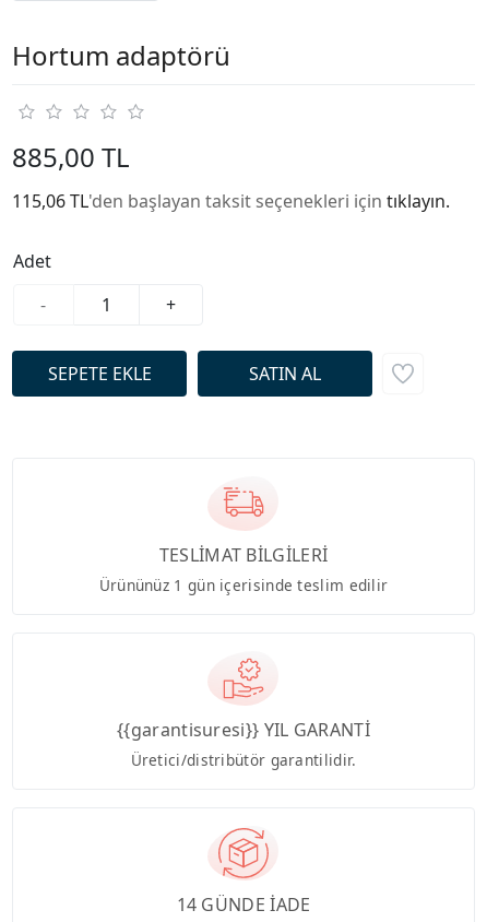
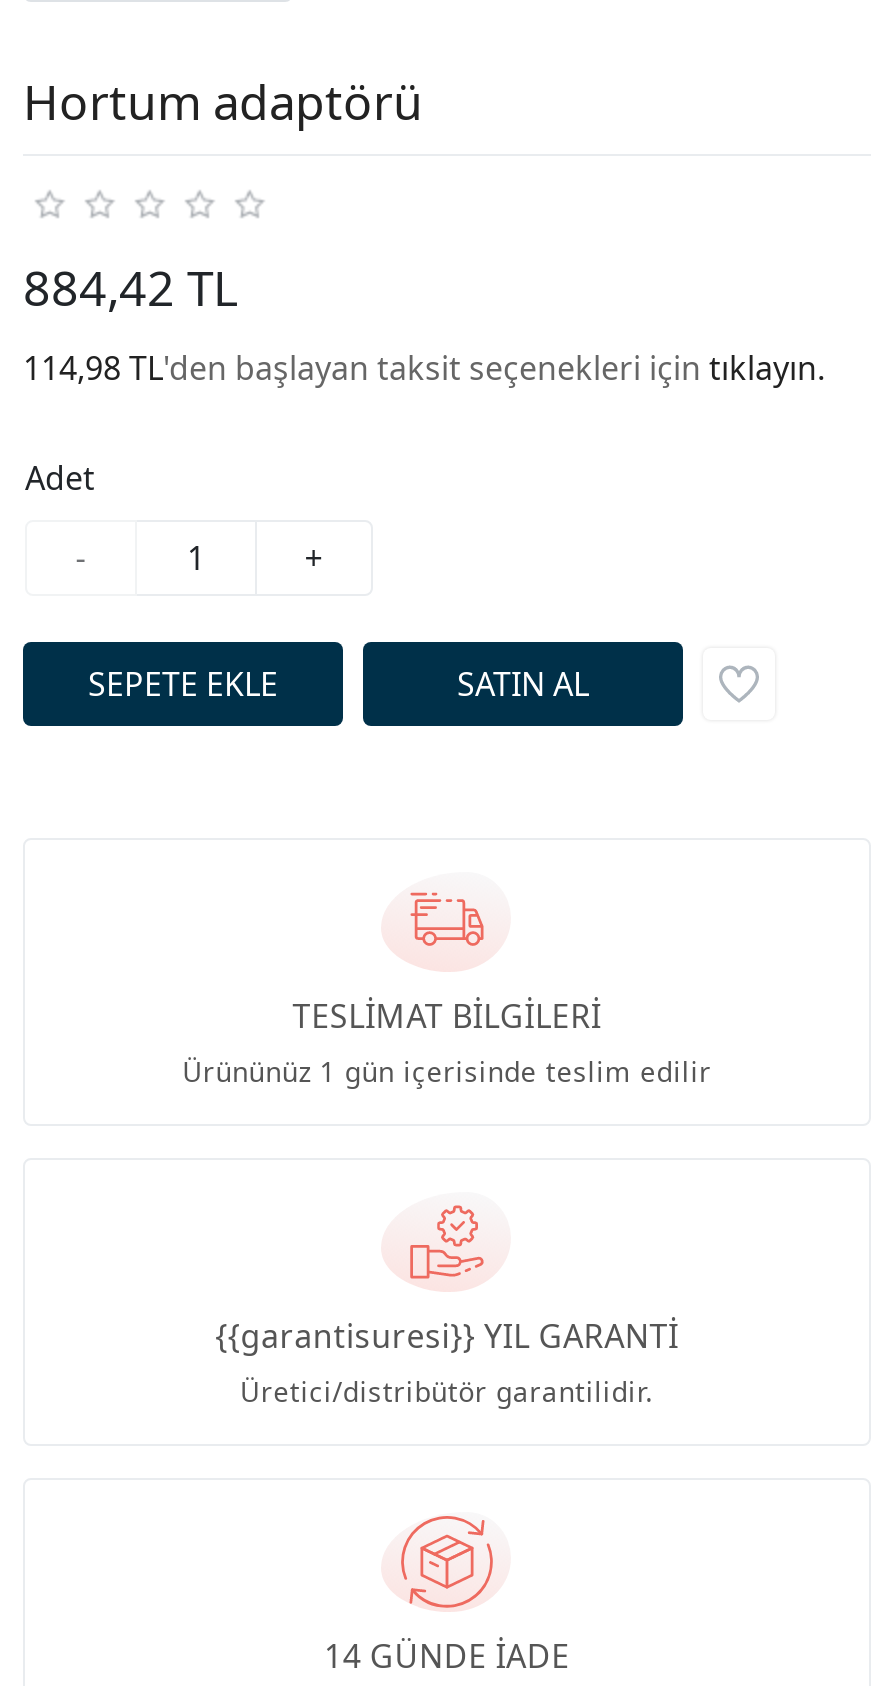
[12,139,130,175] 885,00 TL -> [23,255,239,321] 884,42 TL
[12,189,450,213] 115,06 TL'den başlayan taksit seçenekleri için tıklayın. -> [23,347,825,391] 114,98 TL'den başlayan taksit seçenekleri için tıklayın.

